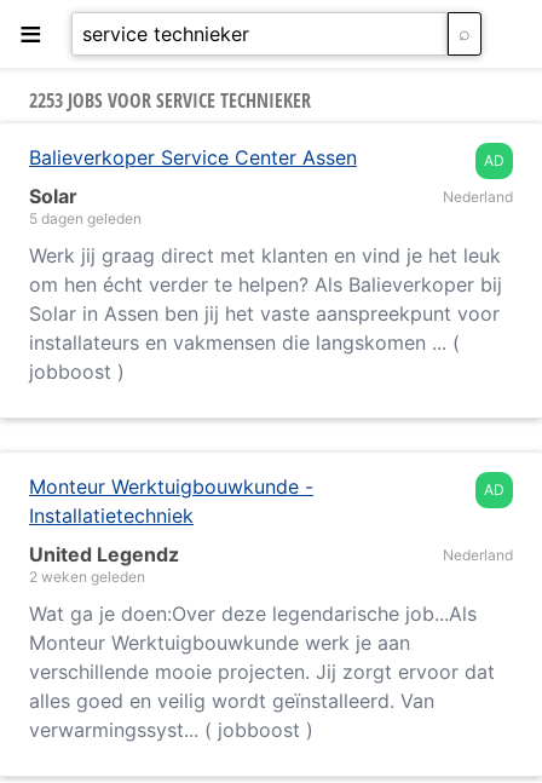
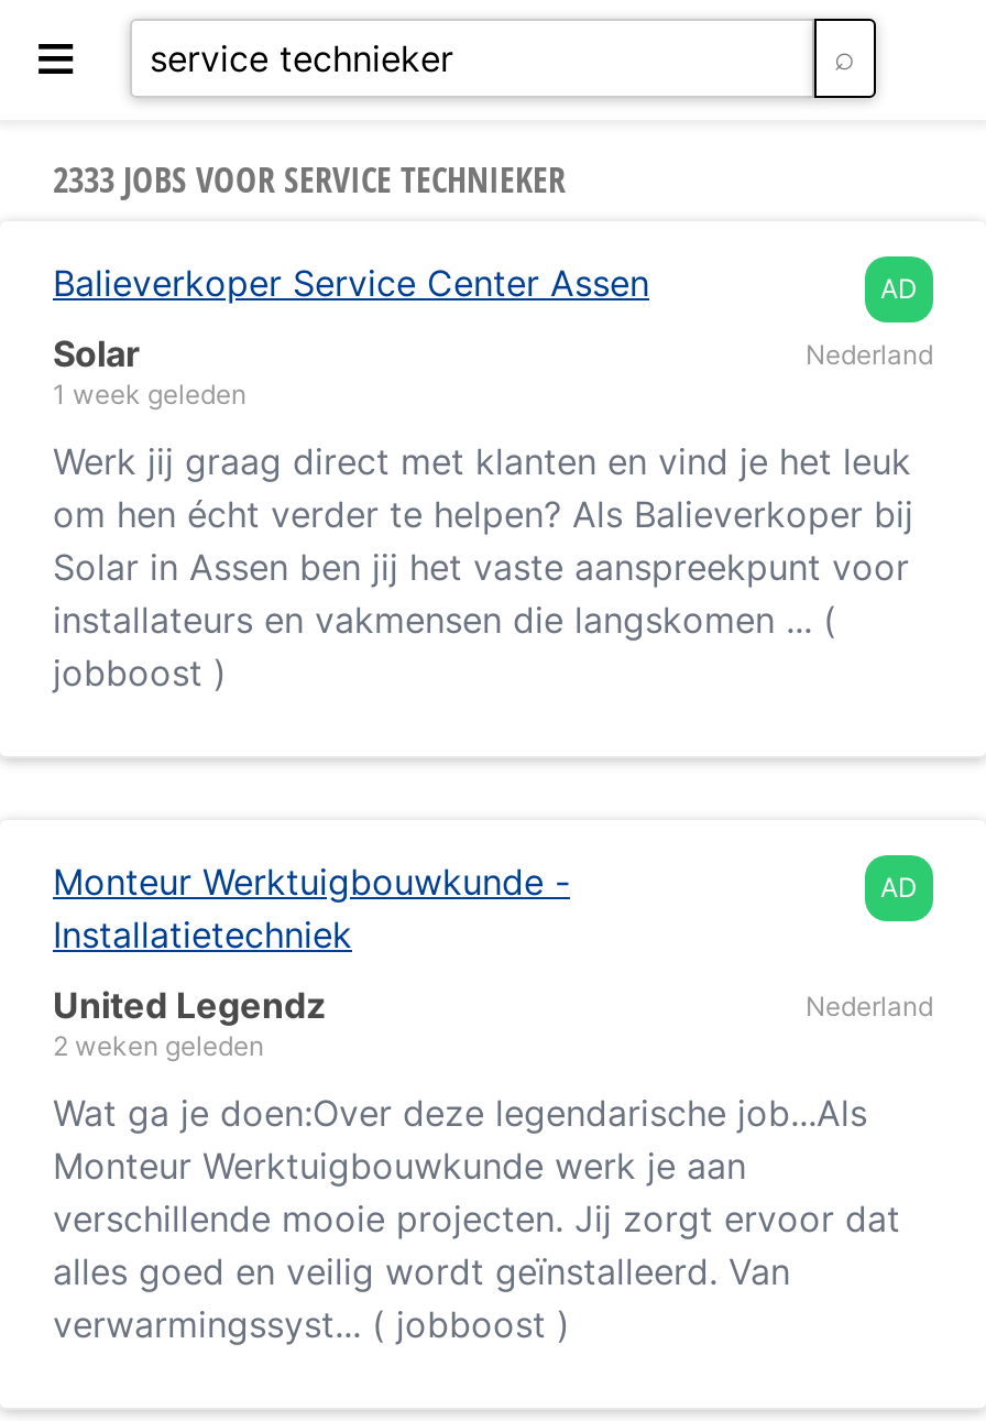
[29,87,311,114] 2253 JOBS VOOR SERVICE TECHNIEKER -> [53,155,566,204] 2333 JOBS VOOR SERVICE TECHNIEKER
[29,209,142,228] 5 dagen geleden -> [53,378,246,411] 1 week geleden

